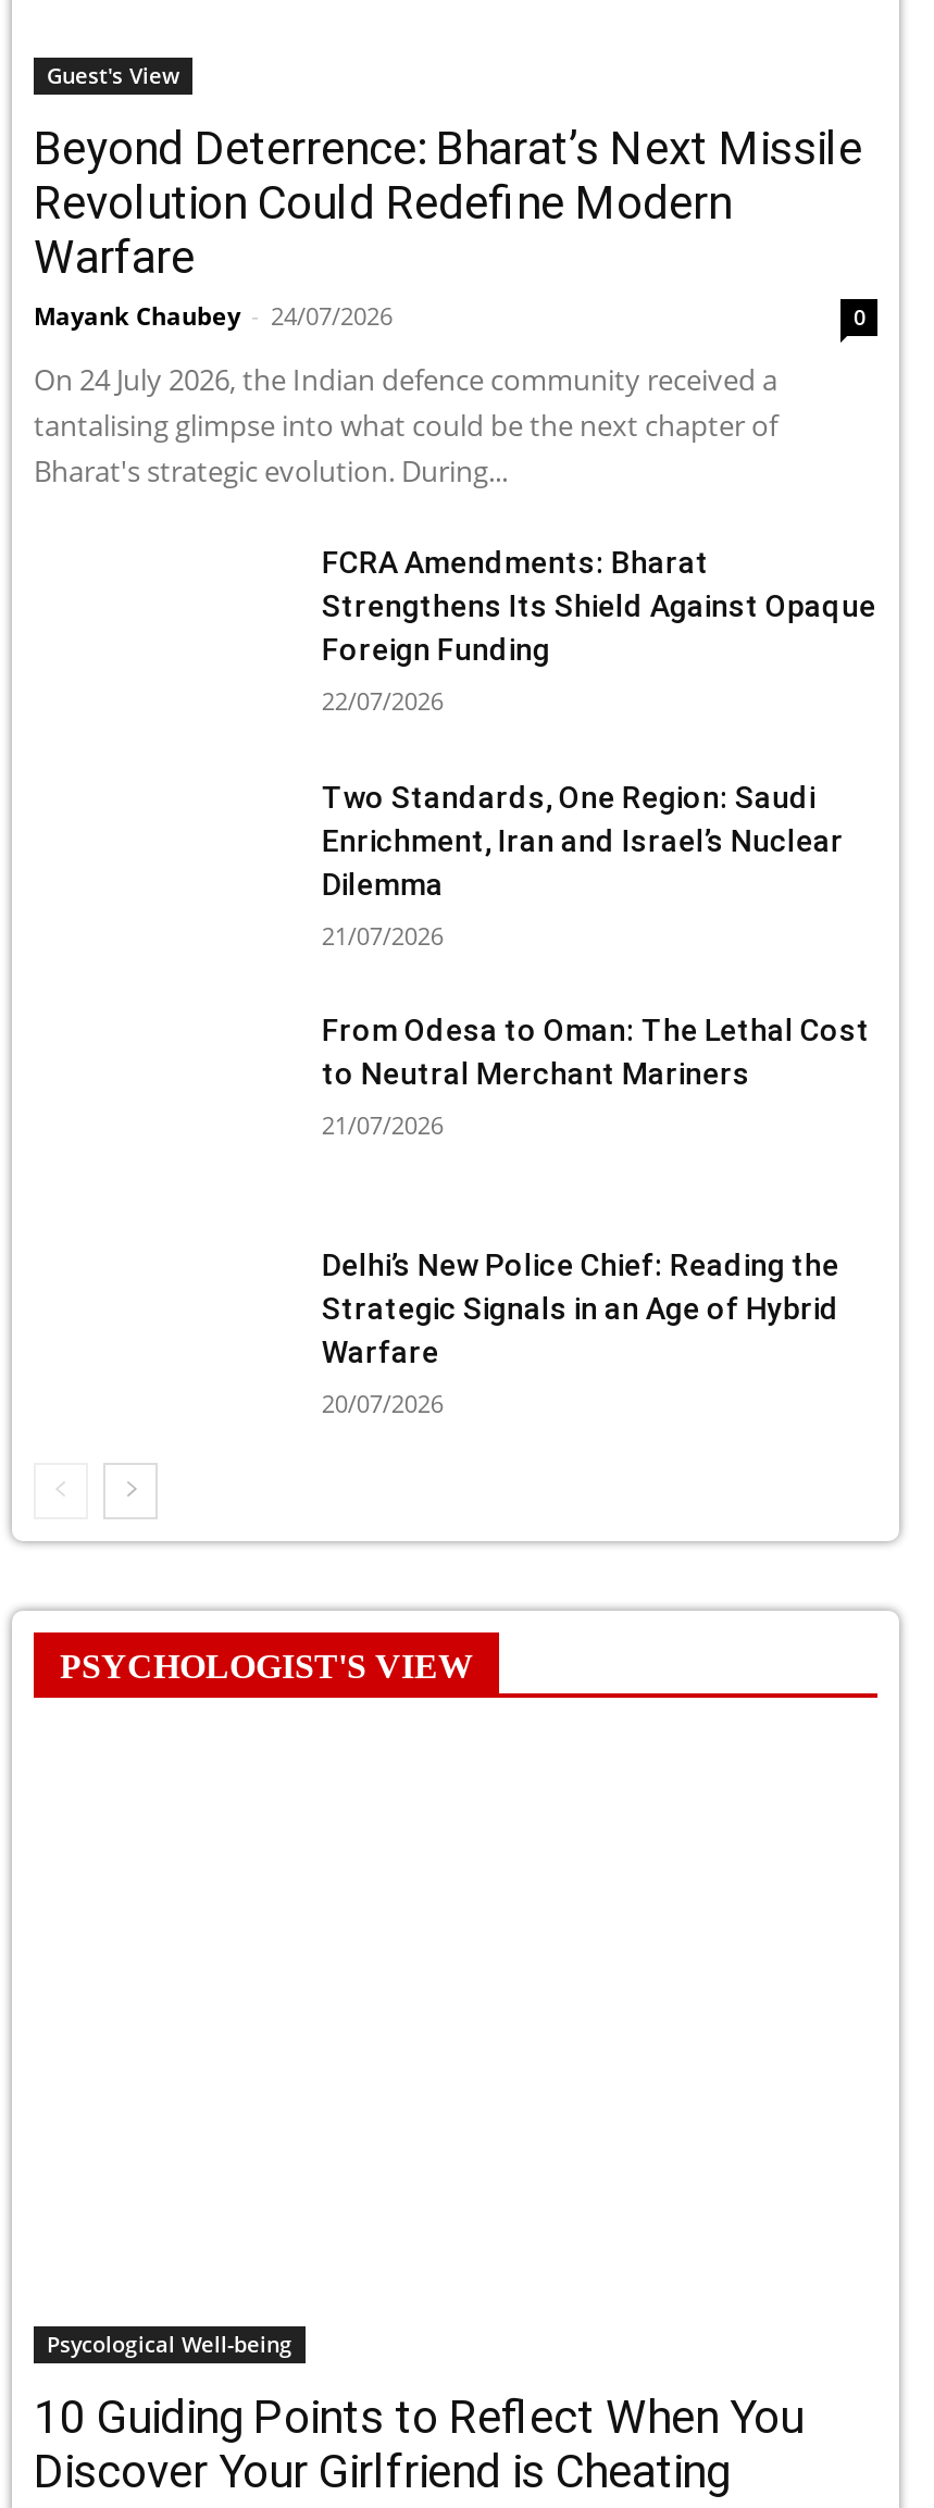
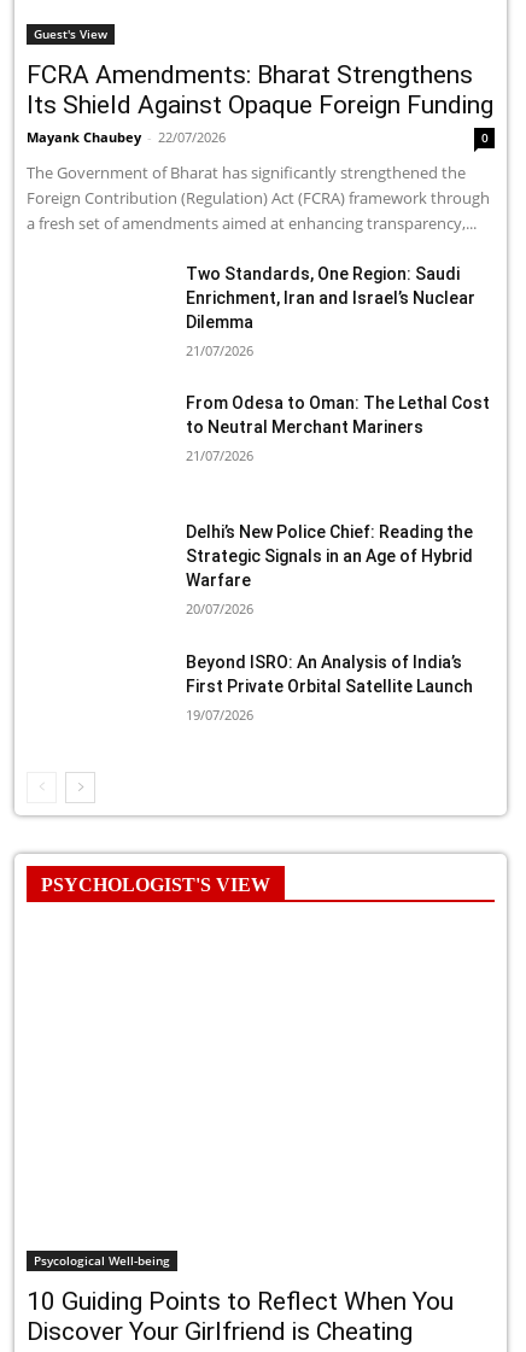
[34,124,862,333] Beyond Deterrence: Bharat’s Next Missile | Revolution Could Redefine Modern | Warfare | Mayank Chaubey - 24/07/2026 -> [27,60,493,145] FCRA Amendments: Bharat Strengthens | Its Shield Against Opaque Foreign Funding | Mayank Chaubey - 22/07/2026
[34,361,876,718] On 24 July 2026, the Indian defence community received a | tantalising glimpse into what could be the next chapter of | Bharat's strategic evolution. During... | FCRA Amendments: Bharat | Strengthens Its Shield Against Opaque | Foreign Funding | 22/07/2026 -> [27,161,490,233] The Government of Bharat has significantly strengthened the | Foreign Contribution (Regulation) Act (FCRA) framework through | a fresh set of amendments aimed at enhancing transparency,...
moved [322,780,870,1419] -> [186,264,490,618]: Two Standards, One Region: Saudi | Enrichment, Iran and Israel’s Nuclear | Dilemma | ... | Warfare | 20/07/2026
none -> [186,652,473,724] Beyond ISRO: An Analysis of India’s | First Private Orbital Satellite Launch | 19/07/2026

